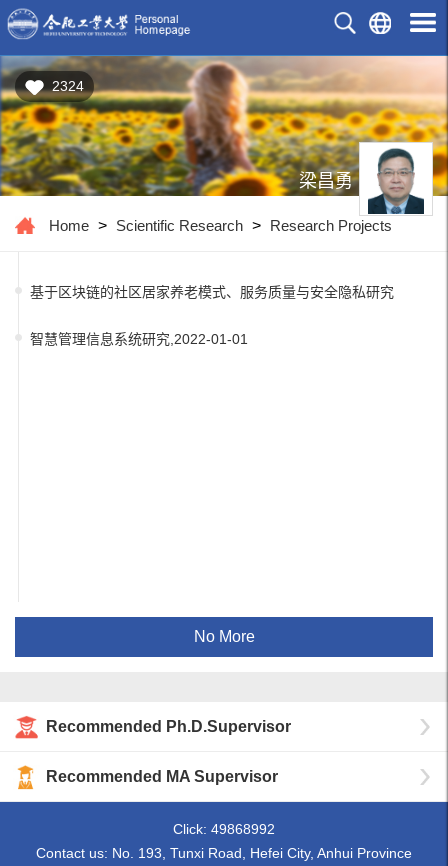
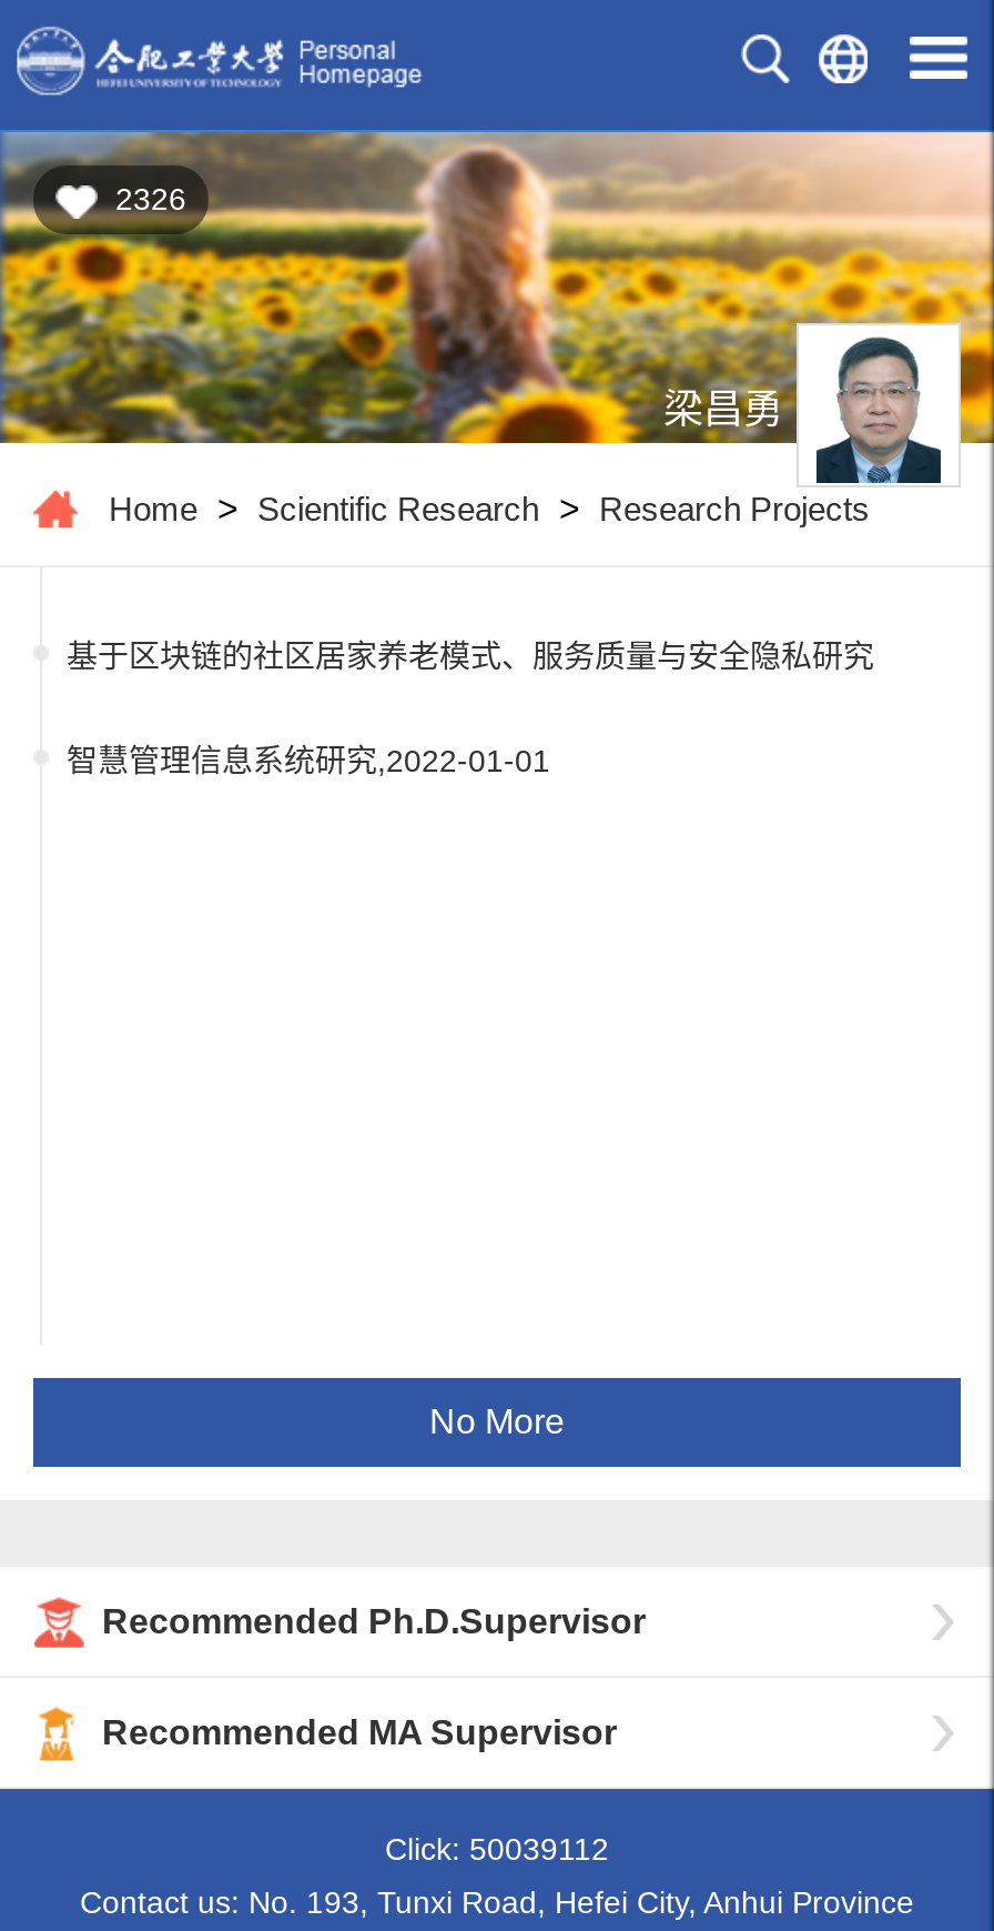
[52,78,84,94] 2324 -> [115,181,186,217] 2326
[173,821,275,837] Click: 49868992 -> [385,1831,609,1867] Click: 50039112

